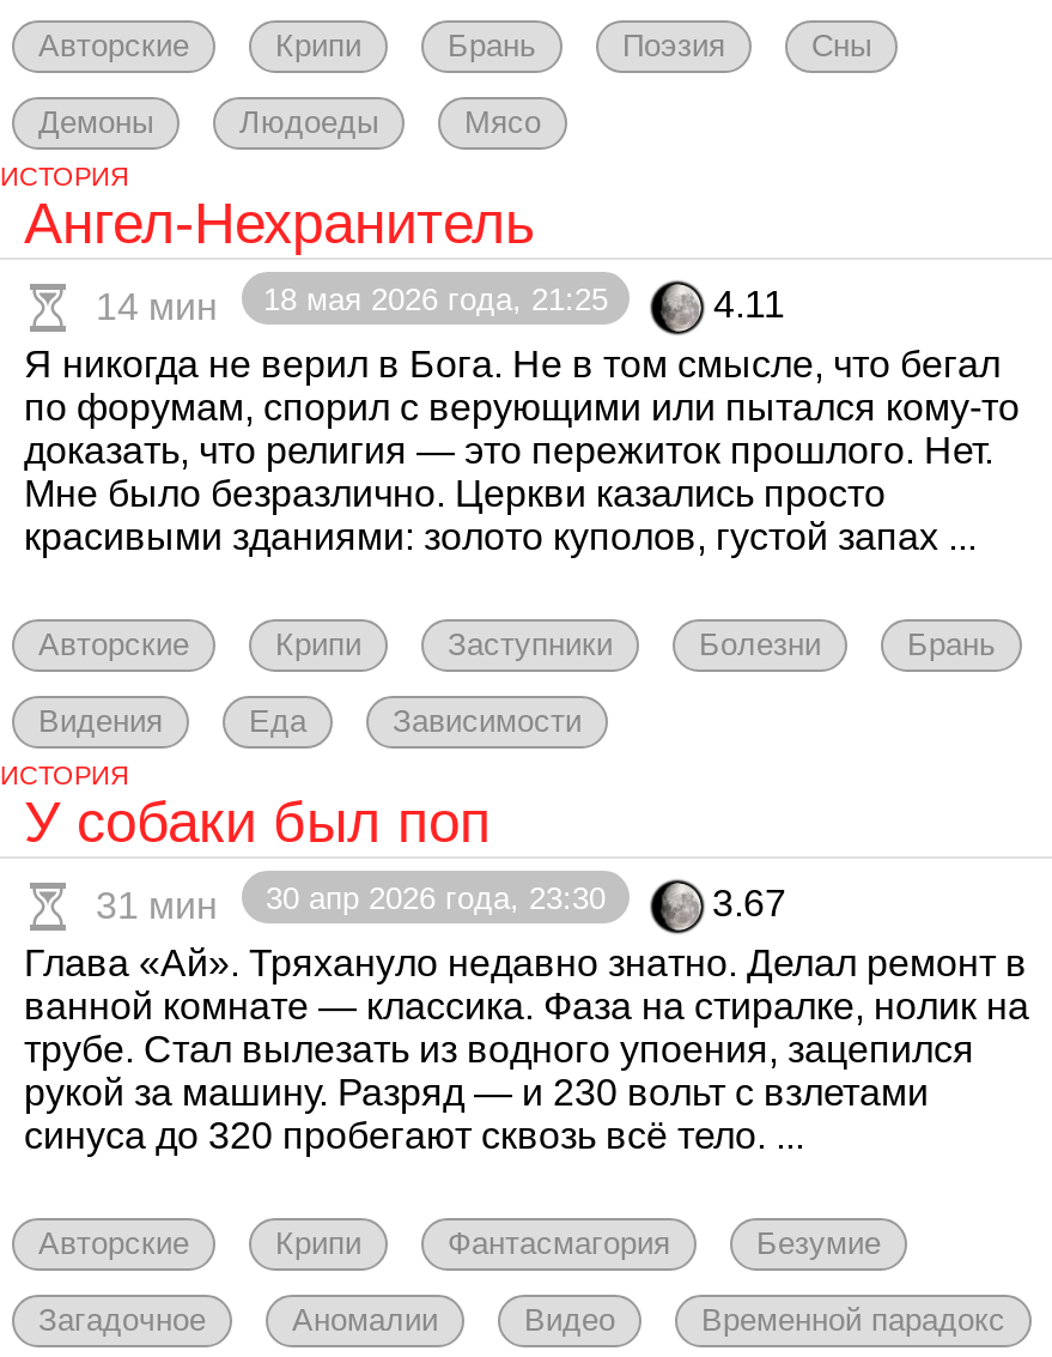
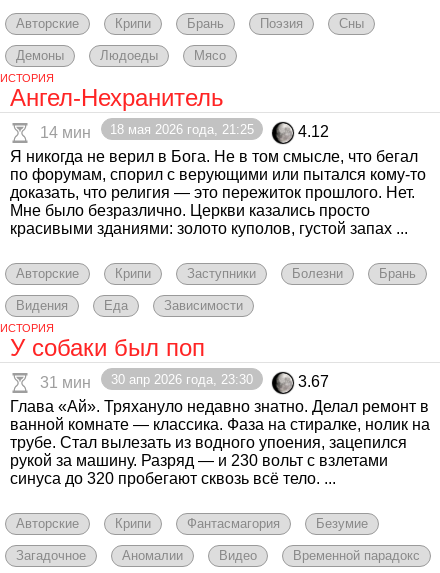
[713,284,785,325] 4.11 -> [297,123,328,140] 4.12

